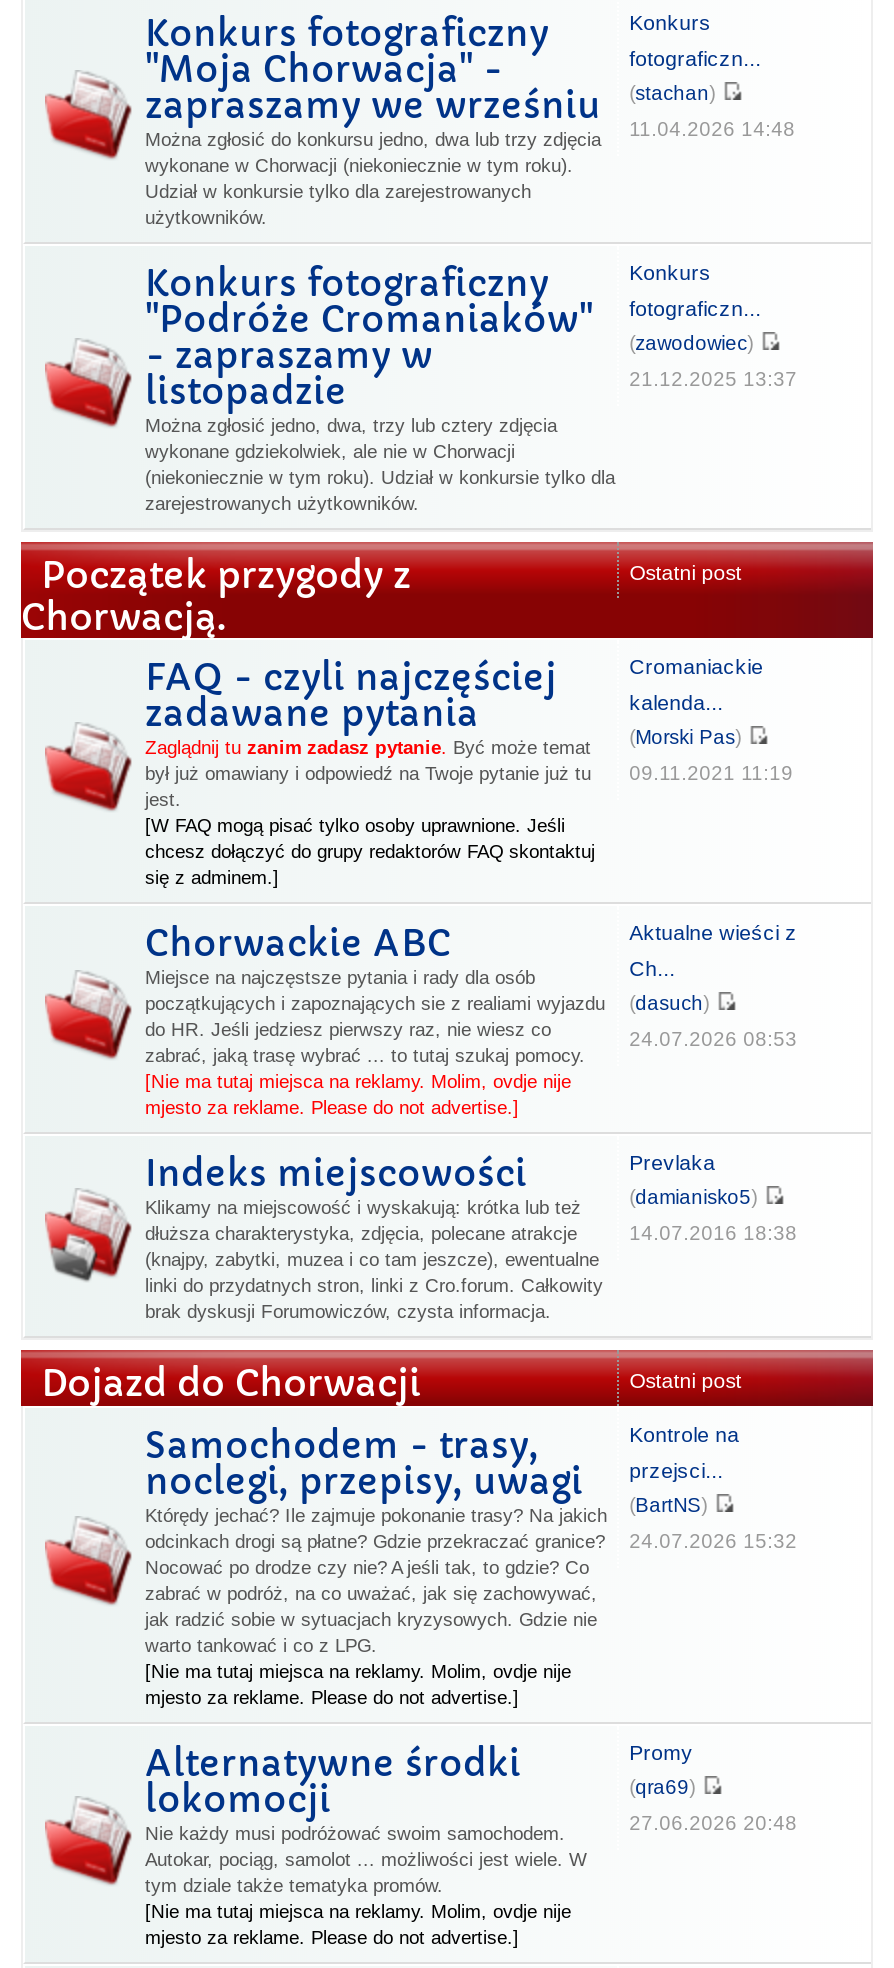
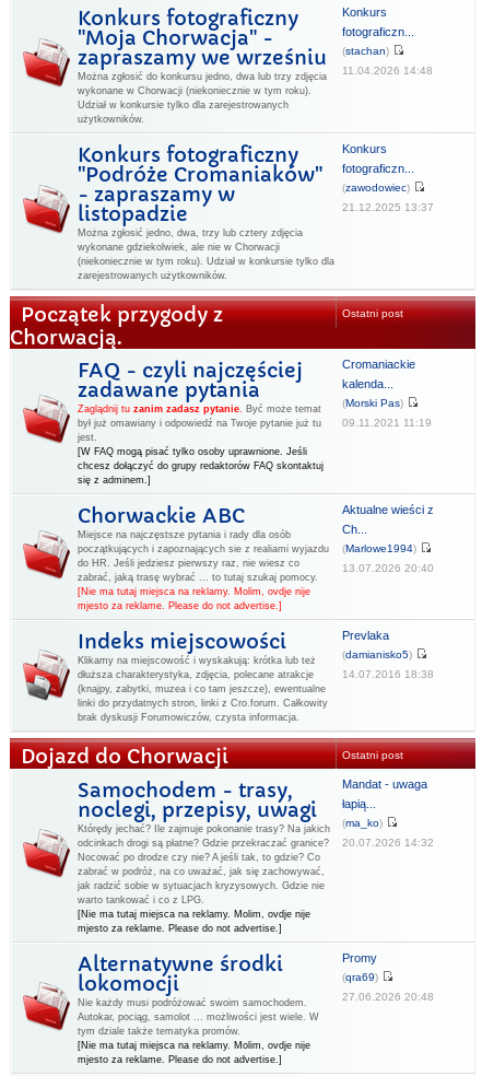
[629,992,715,1014] (dasuch) -> [342,542,420,554] (Marlowe1994)
[629,1028,797,1050] 24.07.2026 08:53 -> [342,562,434,574] 13.07.2026 20:40
[629,1422,739,1446] Kontrole na -> [342,777,427,791] Mandat - uwaga
[629,1458,723,1482] przejsci... -> [342,797,376,810] łapią...
[629,1494,713,1516] (BartNS) -> [342,817,386,829] (ma_ko)
[145,1530,797,1552] odcinkach drogi są płatne? Gdzie przekraczać granice? 24.07.2026 15:32 -> [78,837,434,849] odcinkach drogi są płatne? Gdzie przekraczać granice? 20.07.2026 14:32

